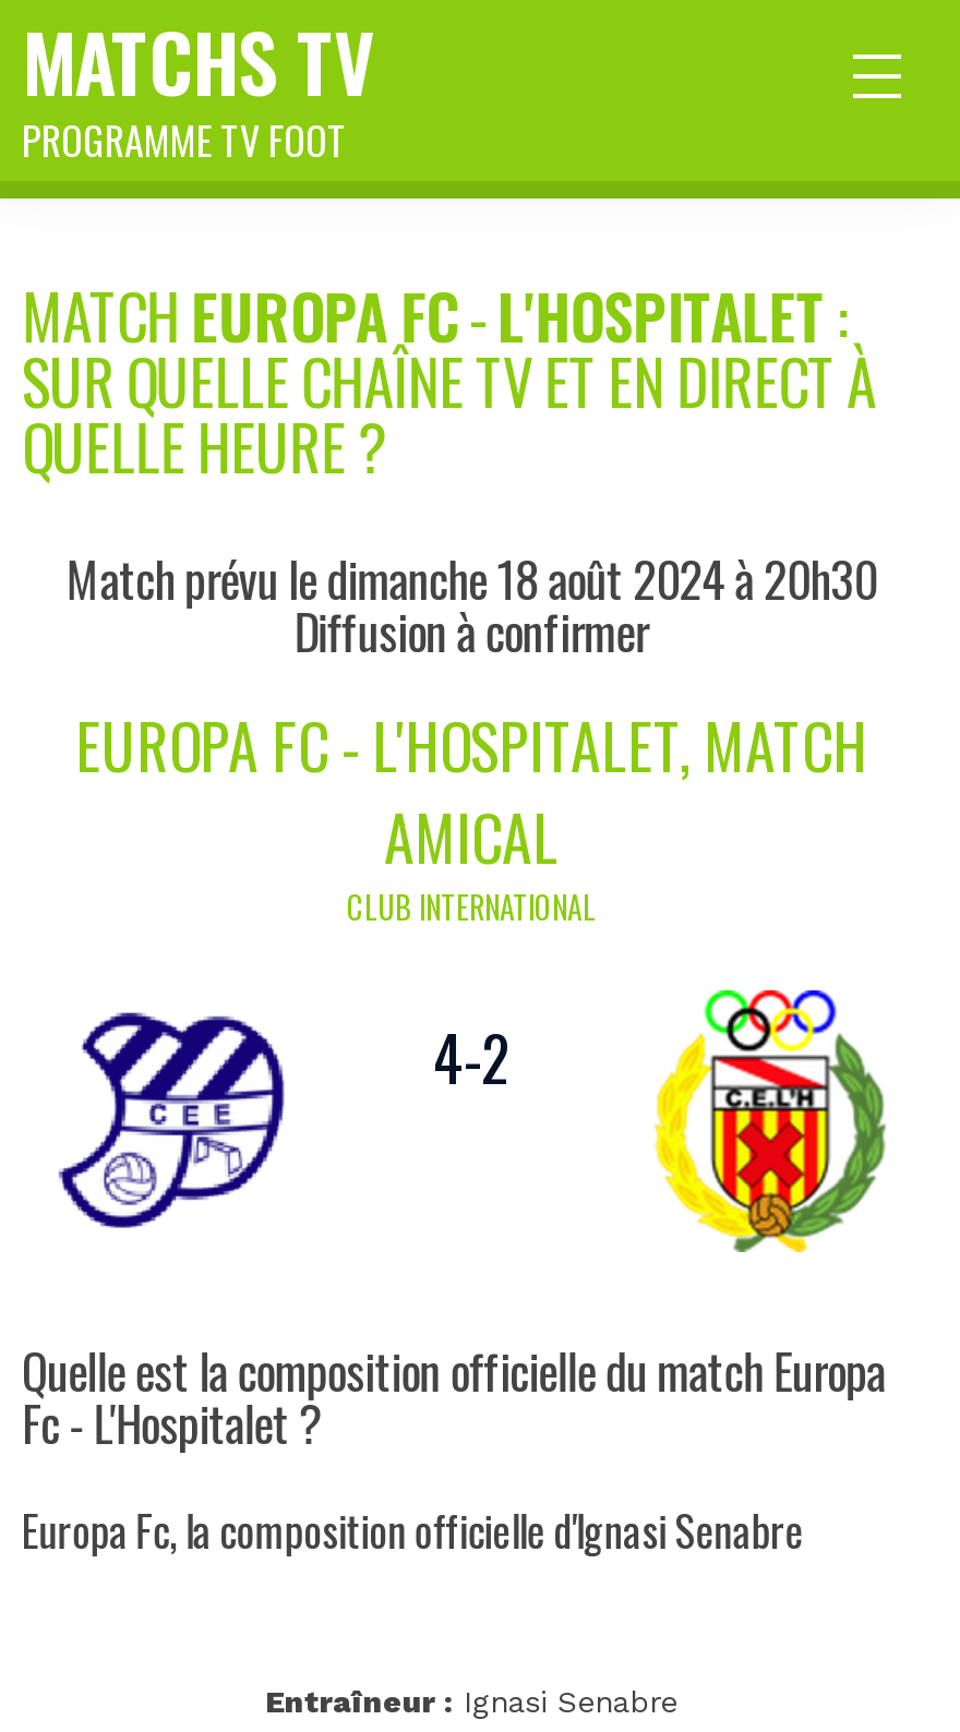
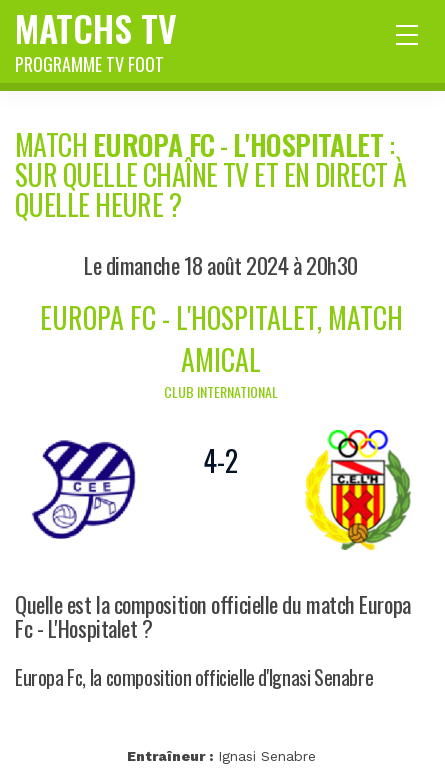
[66,542,876,666] Match prévu le dimanche 18 août 2024 à 20h30 | Diffusion à confirmer -> [84,248,358,281] Le dimanche 18 août 2024 à 20h30

